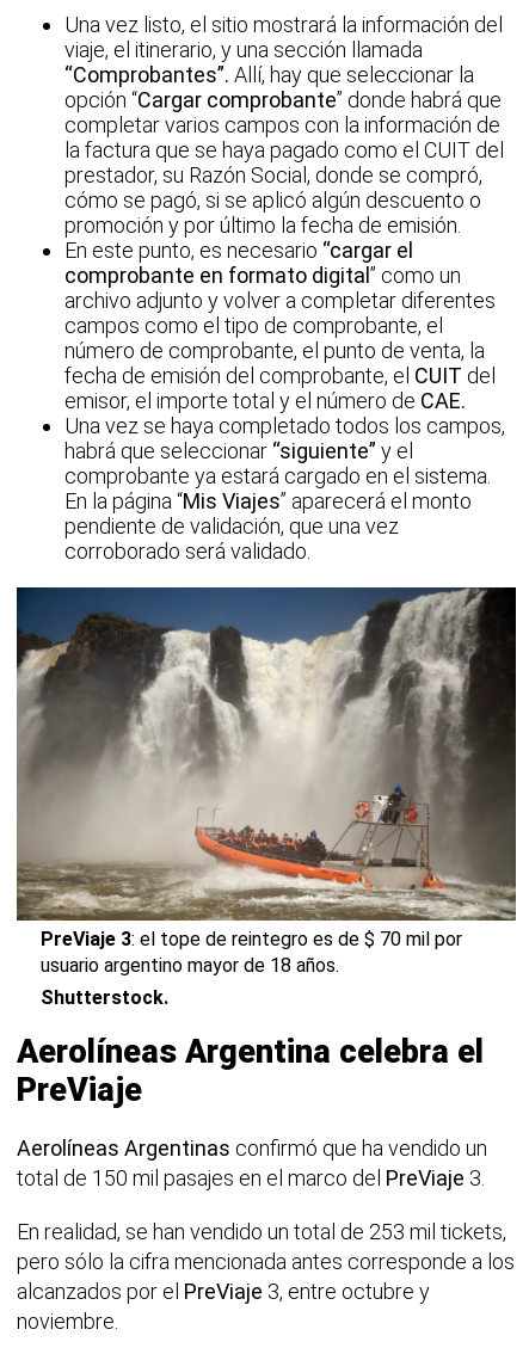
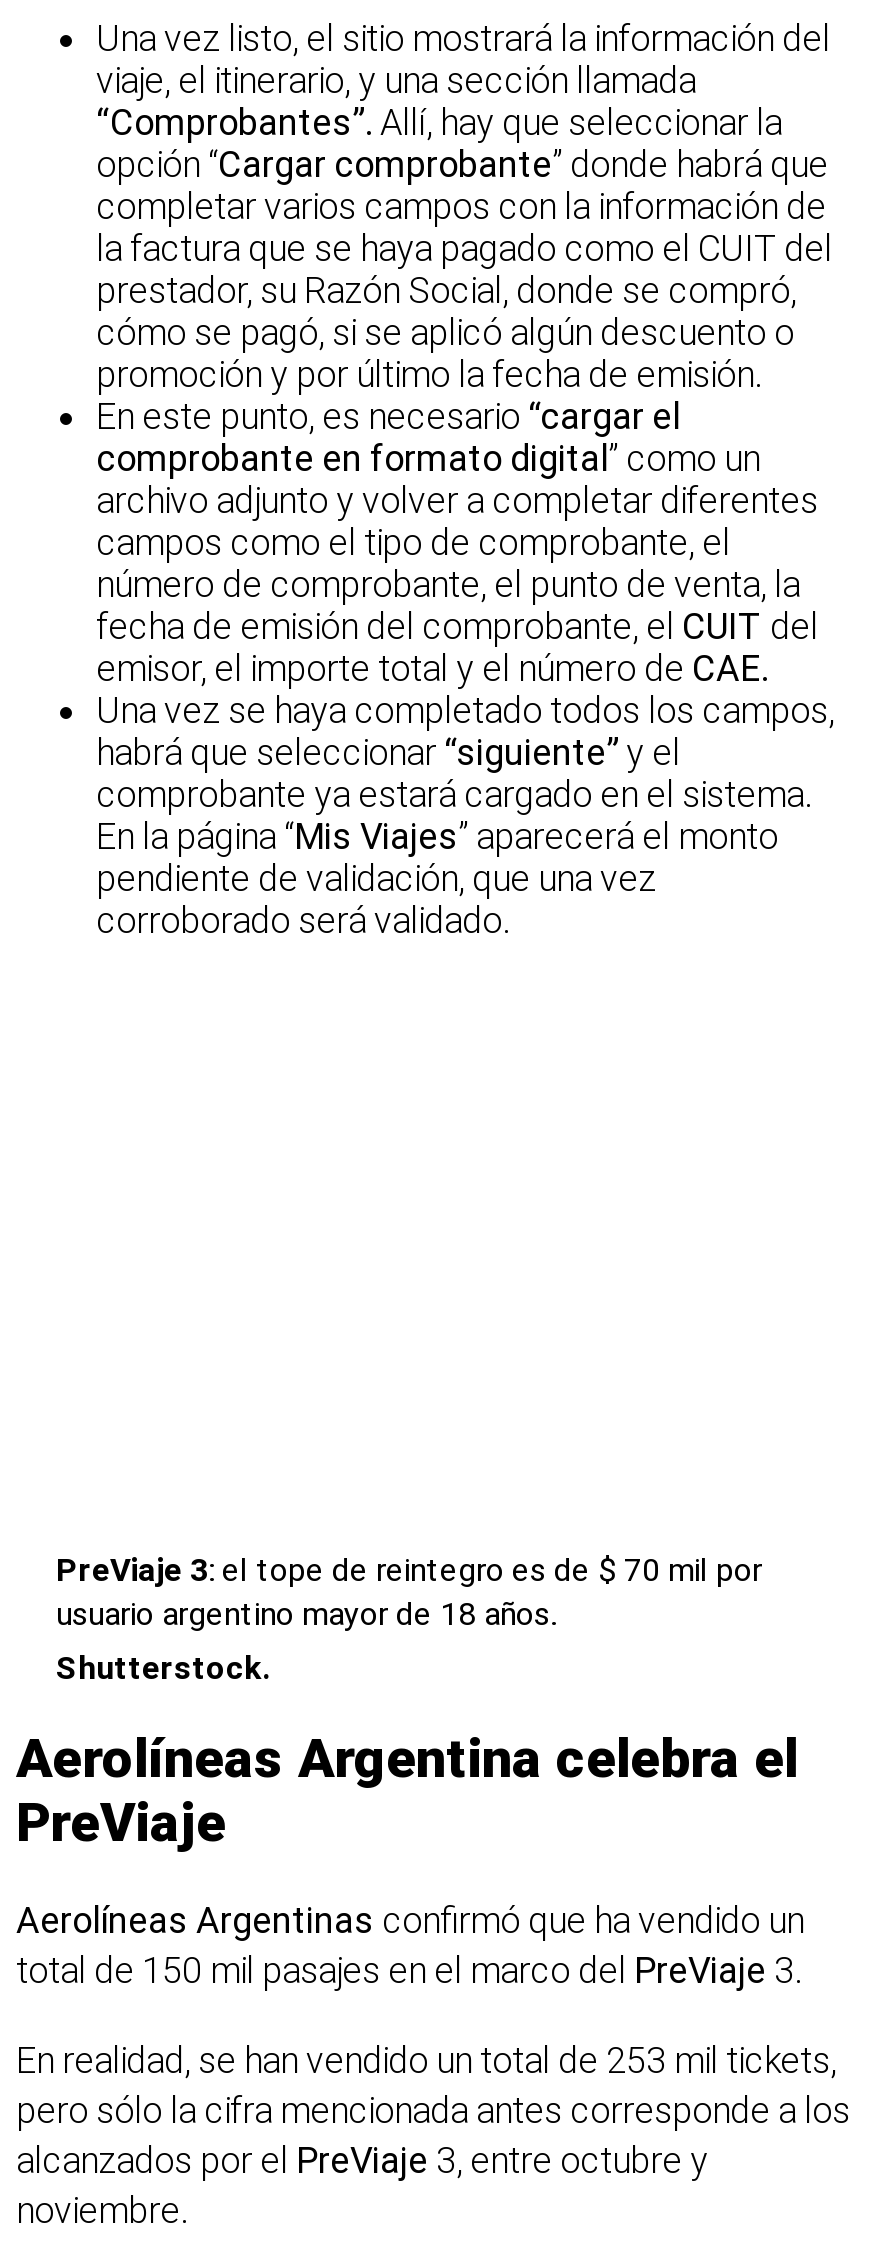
[16,586,517,922] [image] -> none

